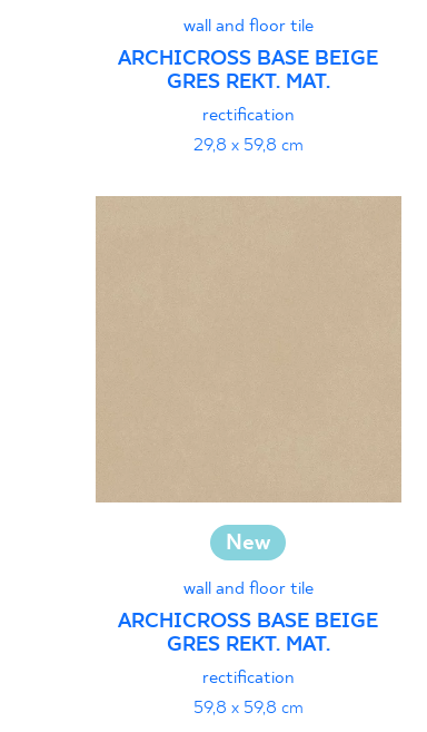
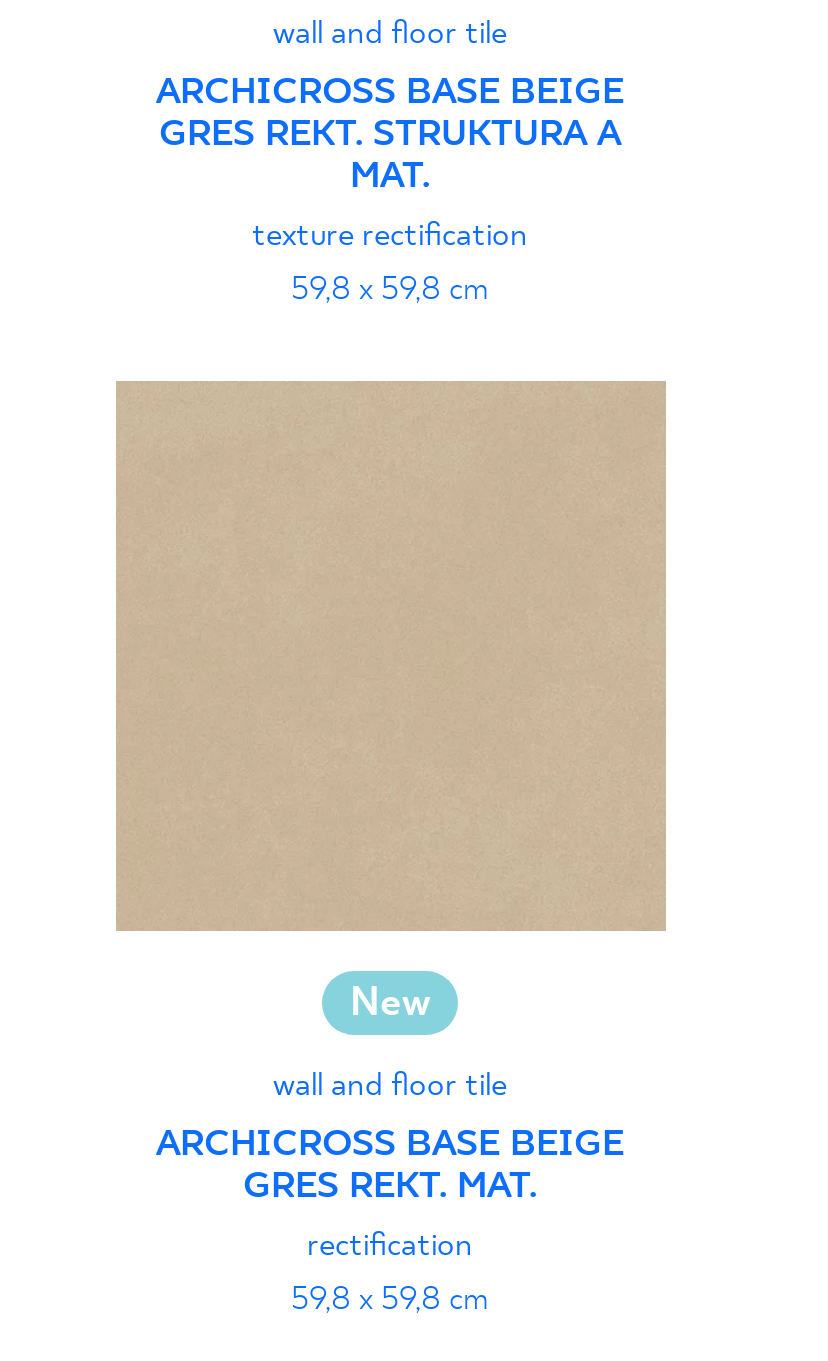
[166,71,330,94] GRES REKT. MAT. -> [159,114,621,198] GRES REKT. STRUKTURA A | MAT.
[193,105,303,156] rectification | 29,8 x 59,8 cm -> [252,217,528,309] texture rectification | 59,8 x 59,8 cm

